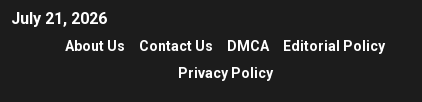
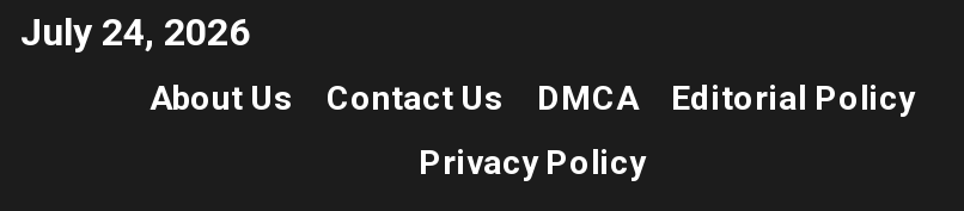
[11,9,107,28] July 21, 2026 -> [20,10,250,56] July 24, 2026

